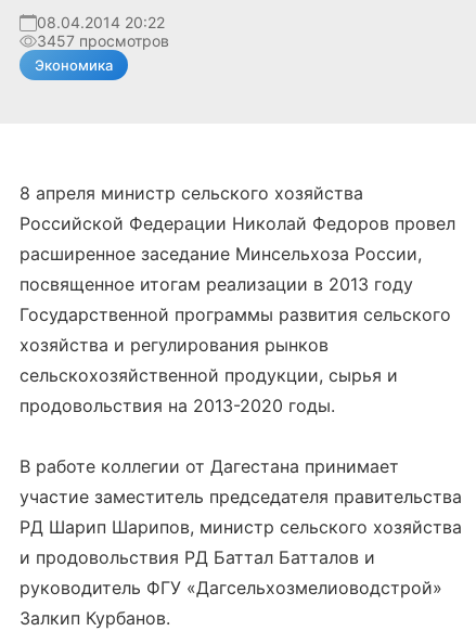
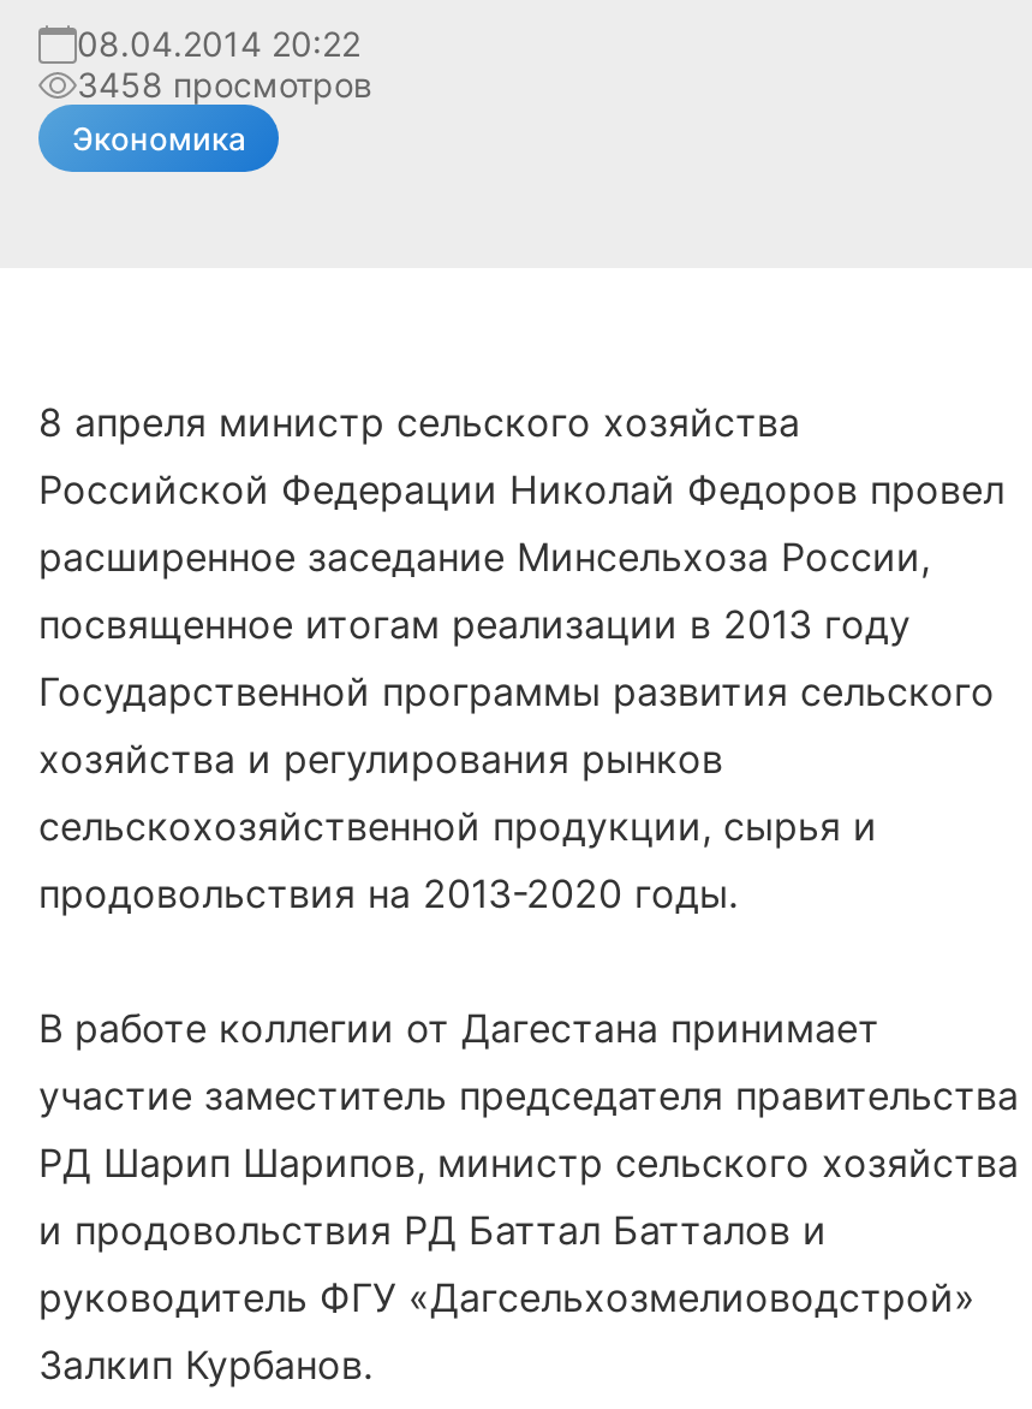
[37,31,169,50] 3457 просмотров -> [77,64,372,105] 3458 просмотров

